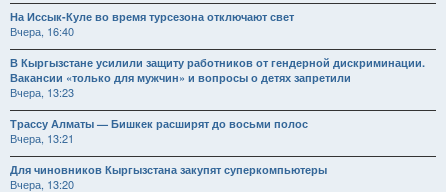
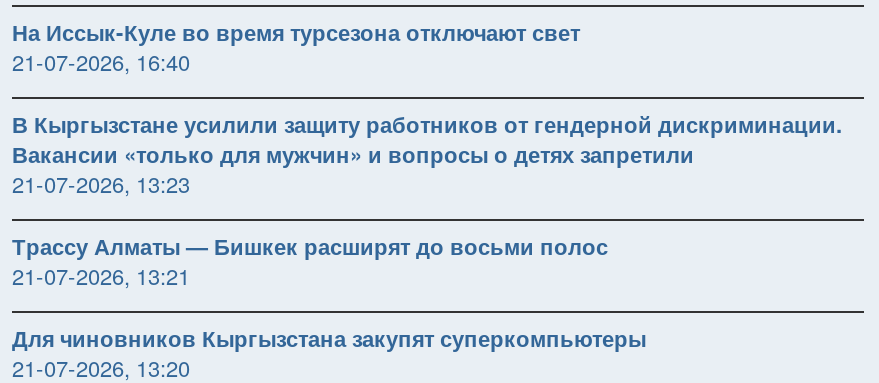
[10,23,74,39] Вчера, 16:40 -> [12,45,190,77] 21-07-2026, 16:40
[10,84,74,100] Вчера, 13:23 -> [12,167,190,199] 21-07-2026, 13:23
[10,130,74,146] Вчера, 13:21 -> [12,259,190,291] 21-07-2026, 13:21
[10,176,74,192] Вчера, 13:20 -> [12,351,190,383] 21-07-2026, 13:20

